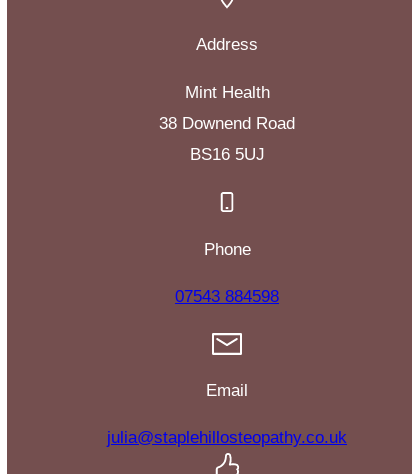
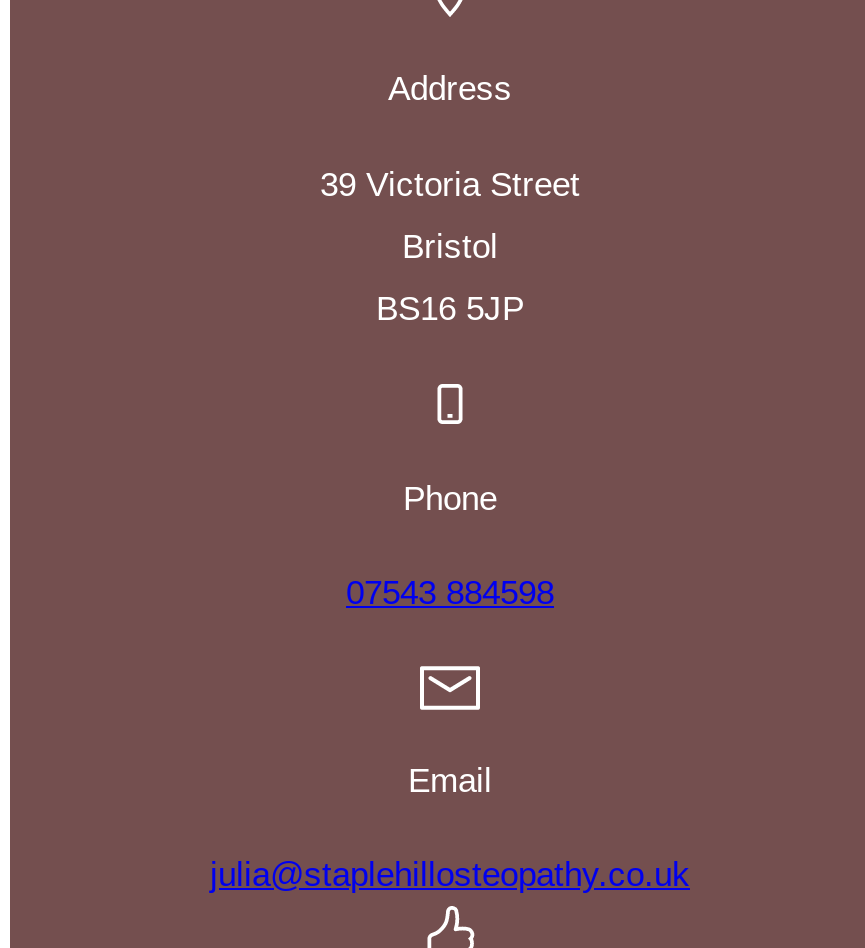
[184,83,269,102] Mint Health -> [320,166,580,204] 39 Victoria Street
[159,114,295,133] 38 Downend Road -> [402,228,498,266] Bristol
[189,145,264,164] BS16 5UJ -> [376,290,524,328] BS16 5JP

